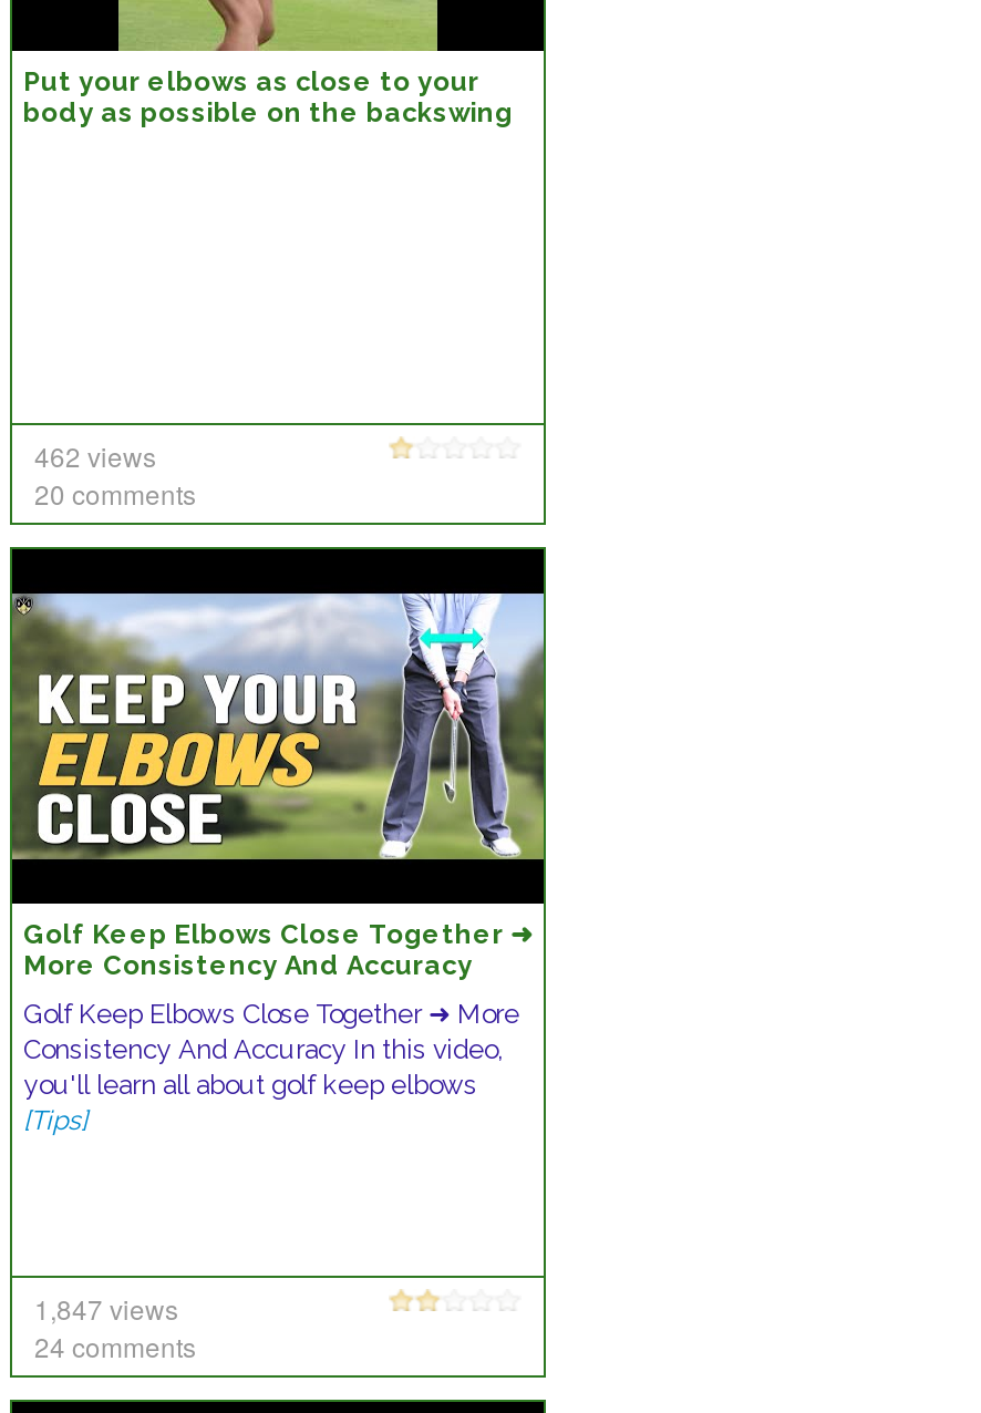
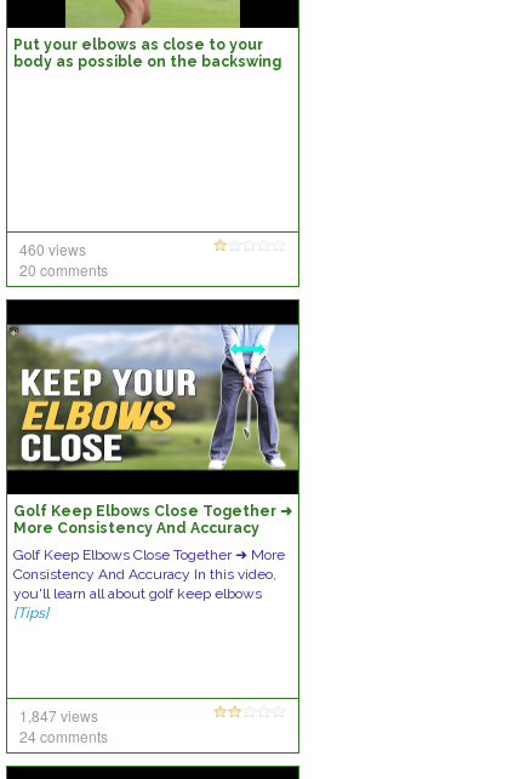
[34,436,156,474] 462 views -> [19,239,86,259] 460 views

